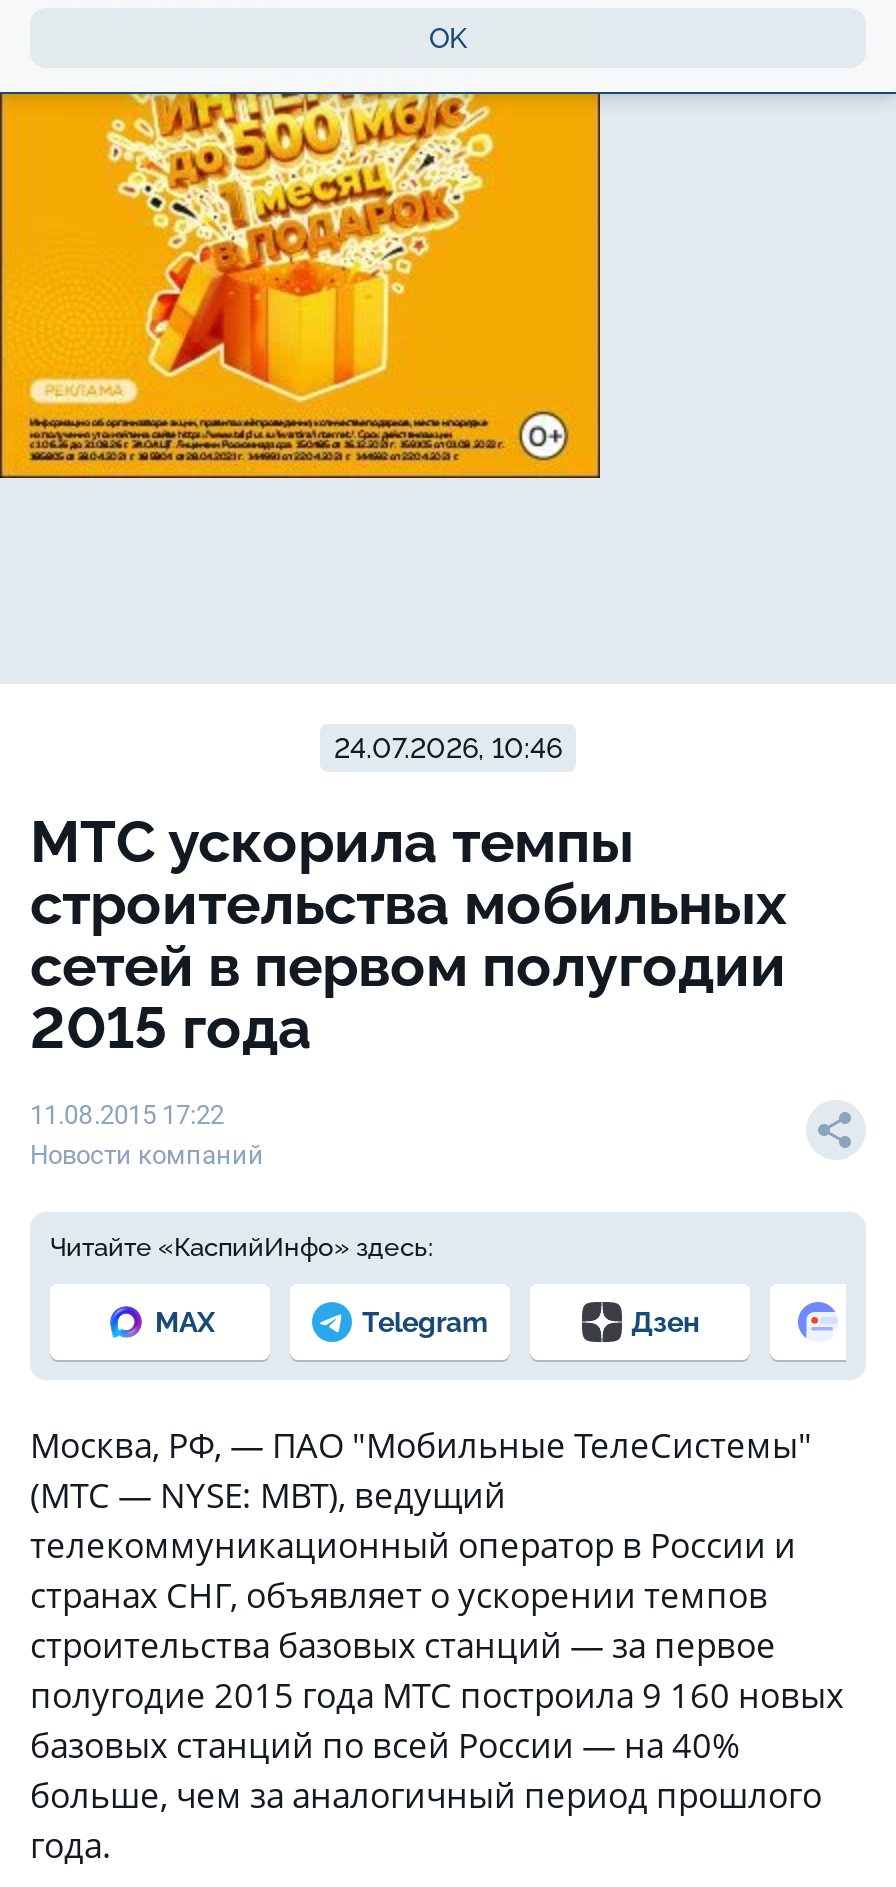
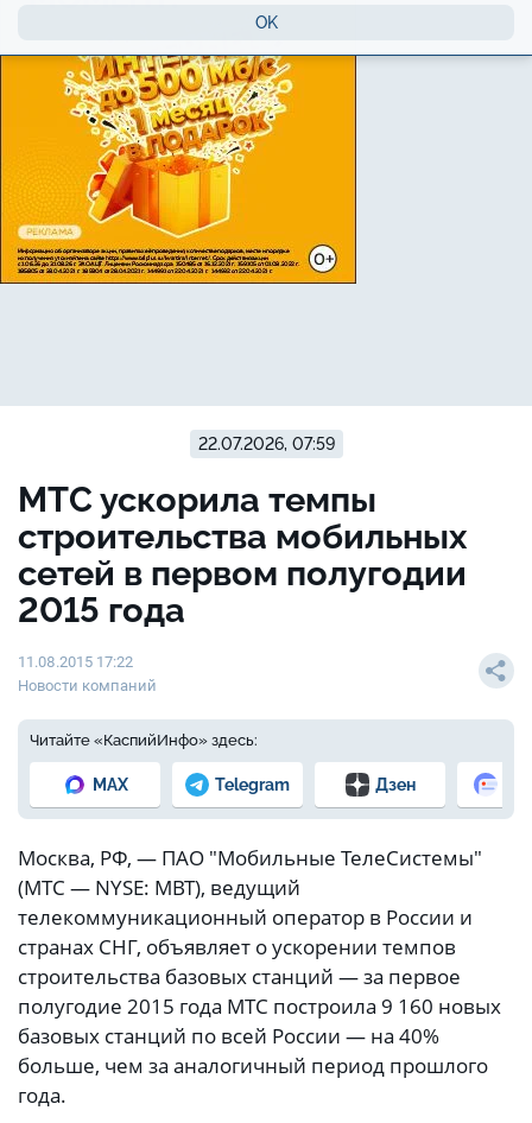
[334,732,562,764] 24.07.2026, 10:46 -> [198,435,334,454] 22.07.2026, 07:59

